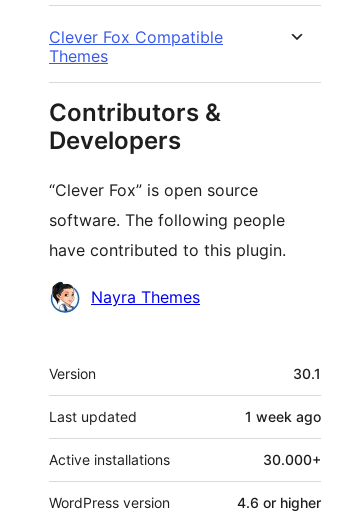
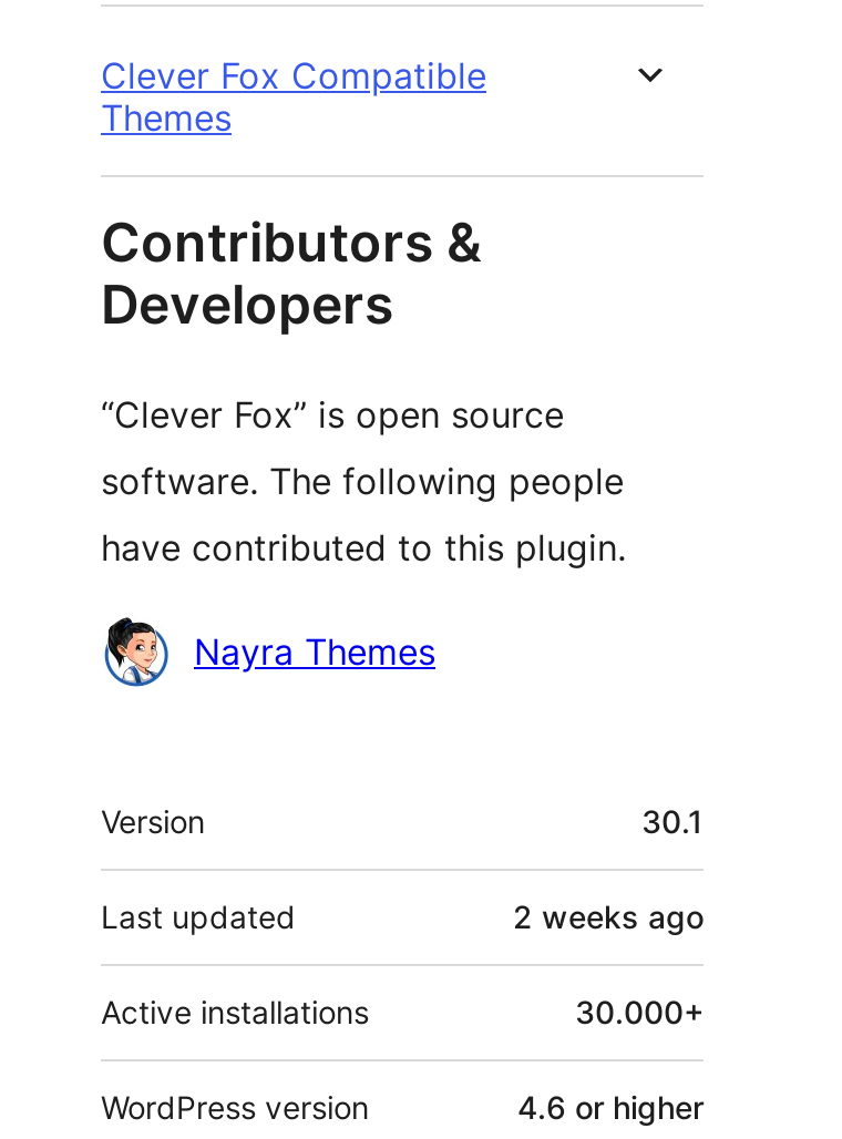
[245,407,321,424] 1 week ago -> [513,896,704,934] 2 weeks ago

